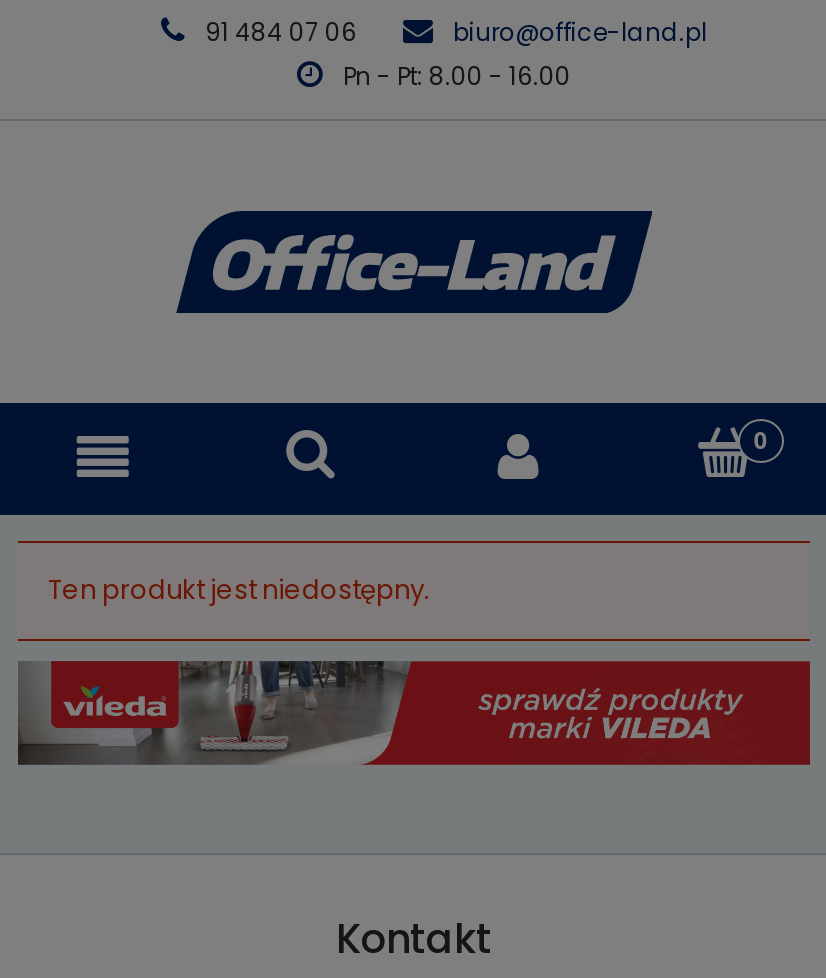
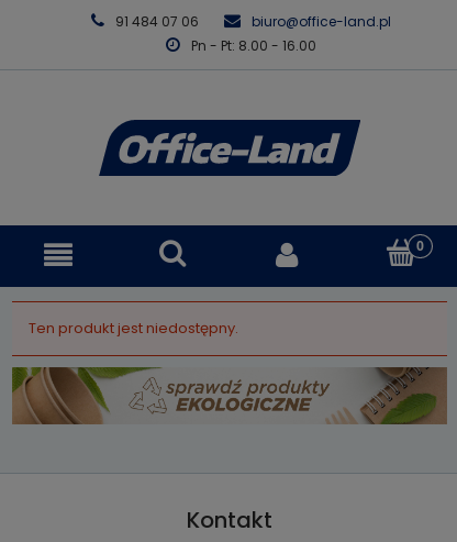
[16,659,810,767] [image] -> [11,366,447,425] [image]

